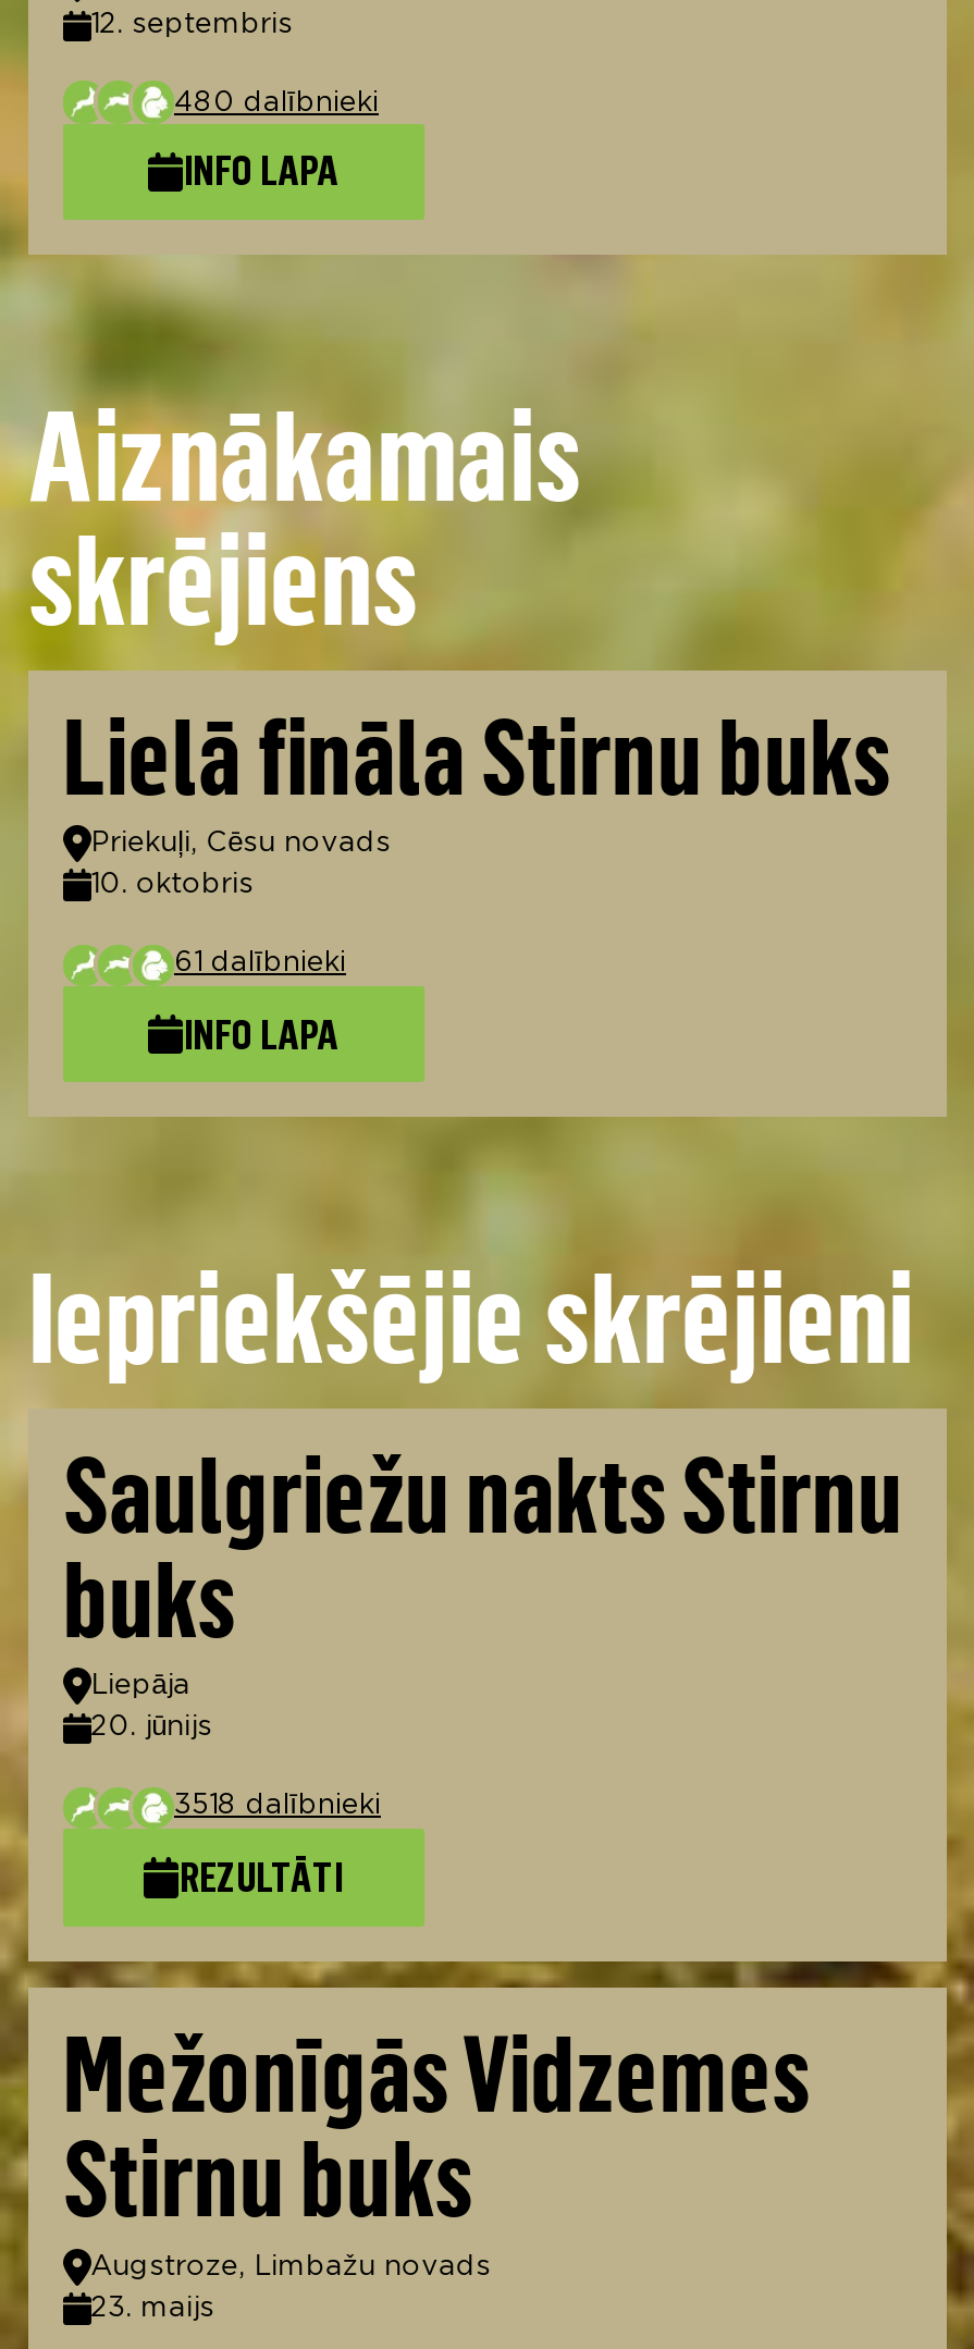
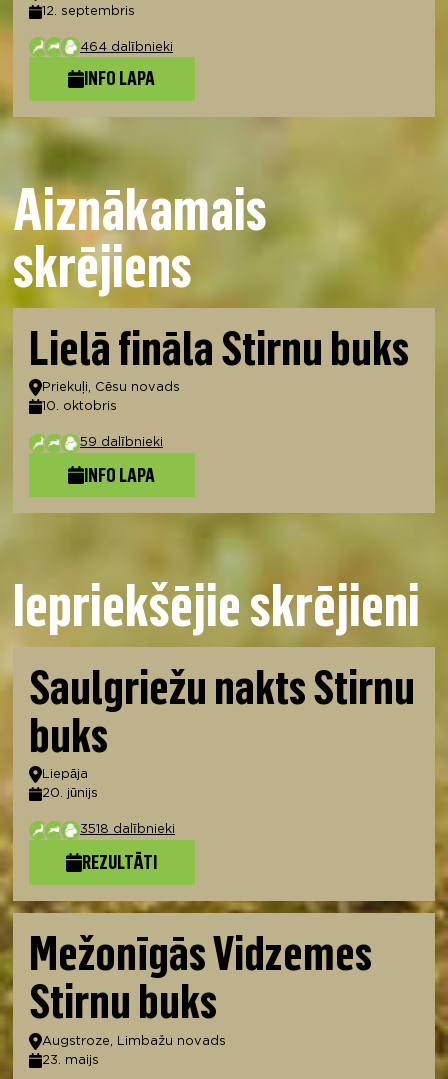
[174,90,379,114] 480 dalībnieki -> [80,41,173,52] 464 dalībnieki
[174,951,346,975] 61 dalībnieki -> [80,437,163,448] 59 dalībnieki

